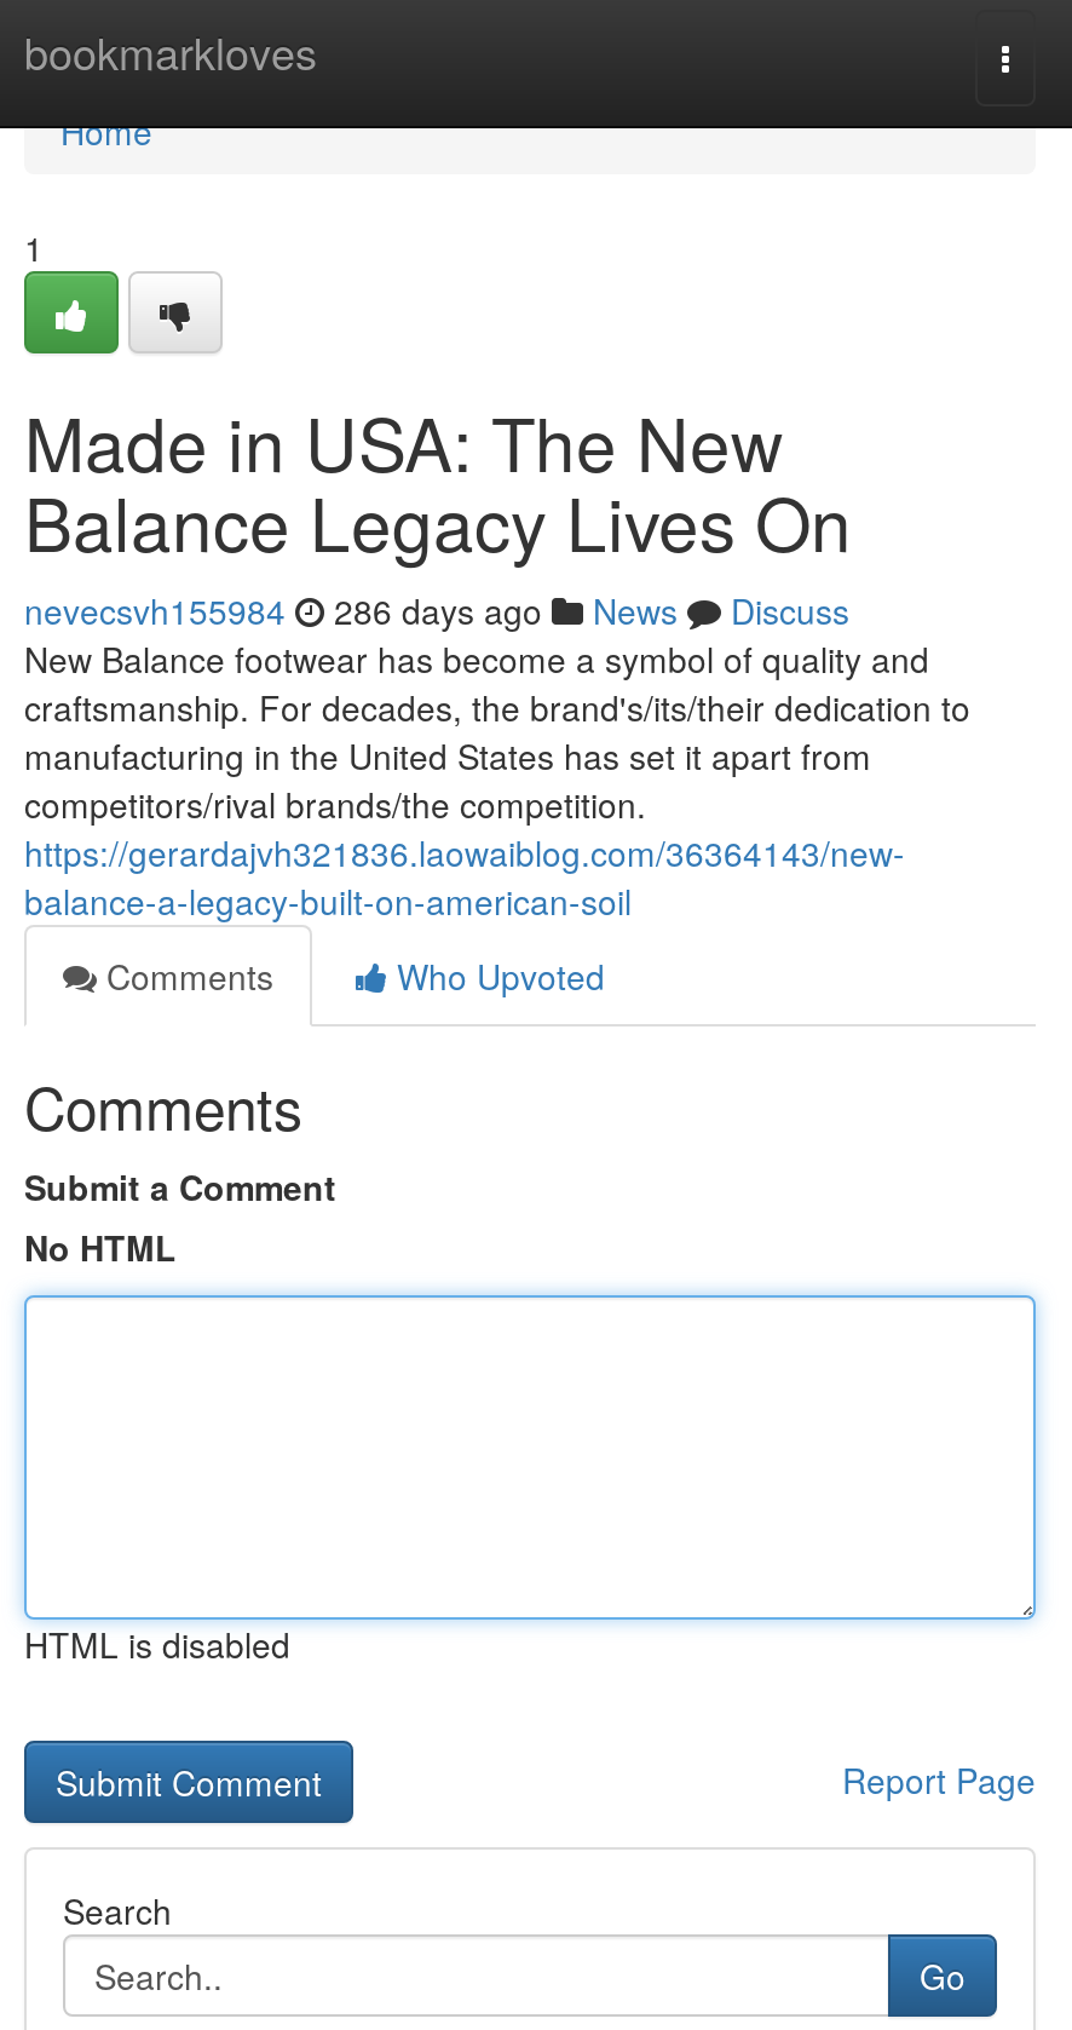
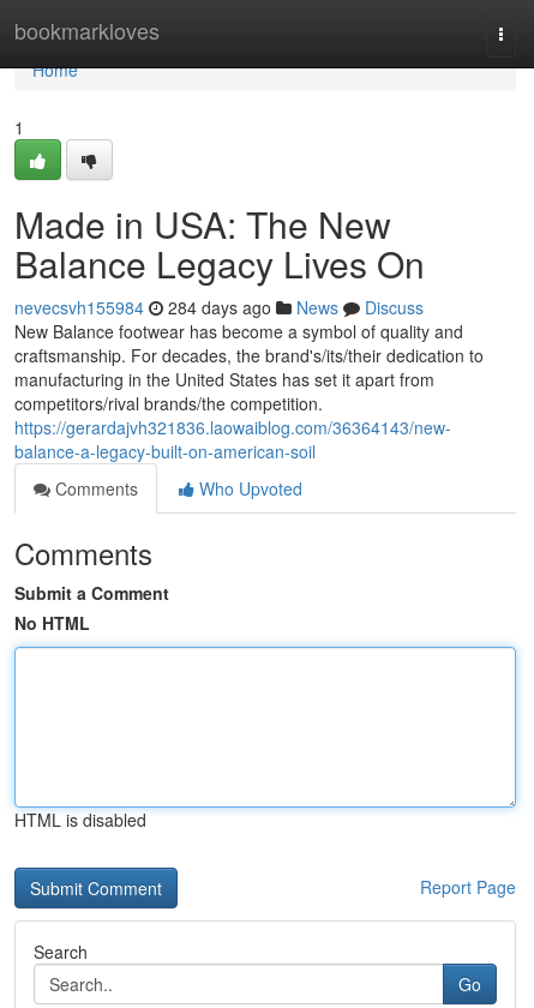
[24,586,849,634] nevecsvh155984 286 days ago News Discuss -> [14,295,424,319] nevecsvh155984 284 days ago News Discuss

